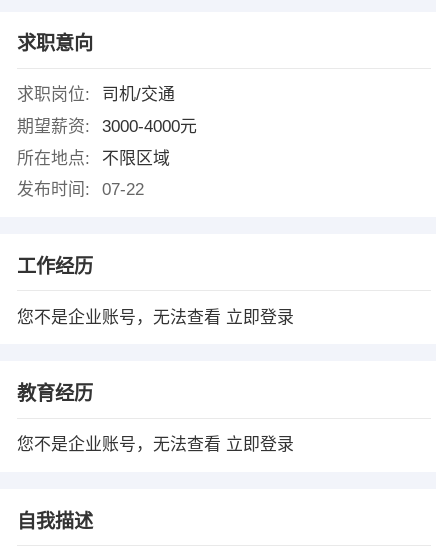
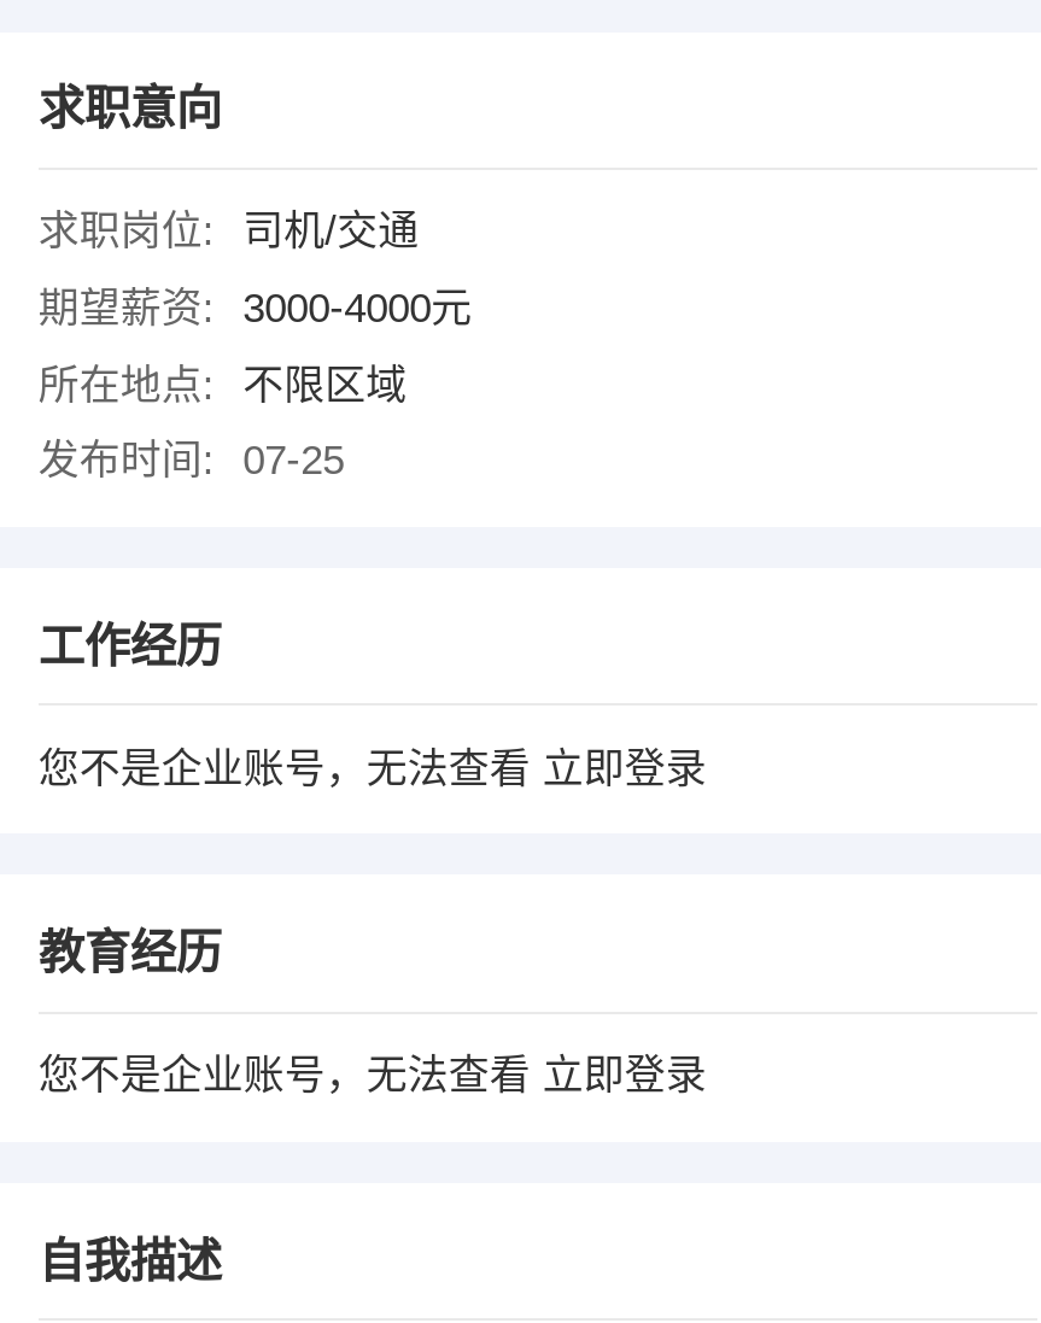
[17,180,144,199] 发布时间: 07-22 -> [38,439,344,484] 发布时间: 07-25

